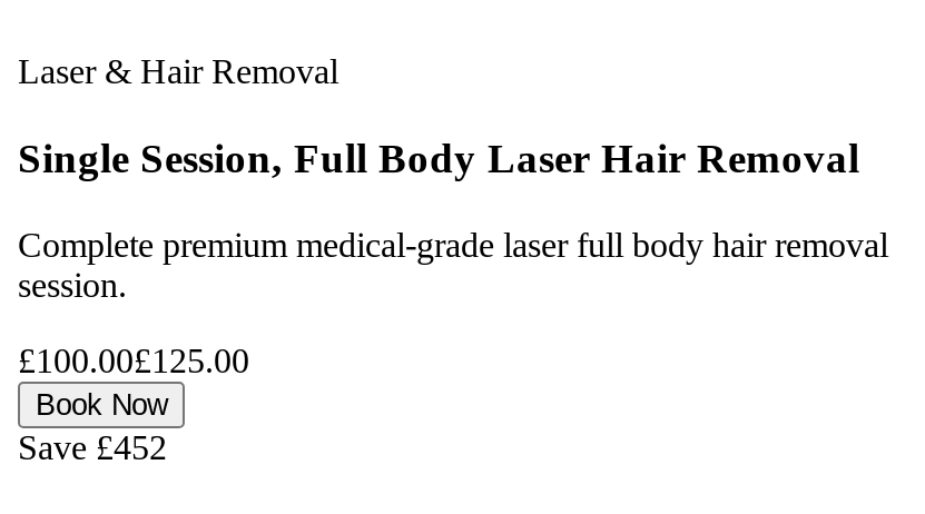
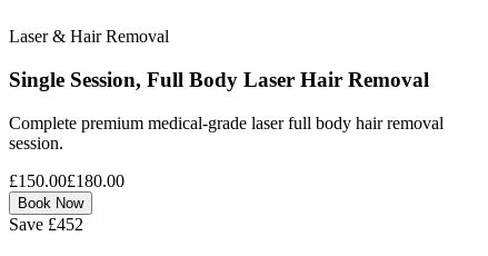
[18,341,249,378] £100.00£125.00 -> [9,171,125,190] £150.00£180.00

